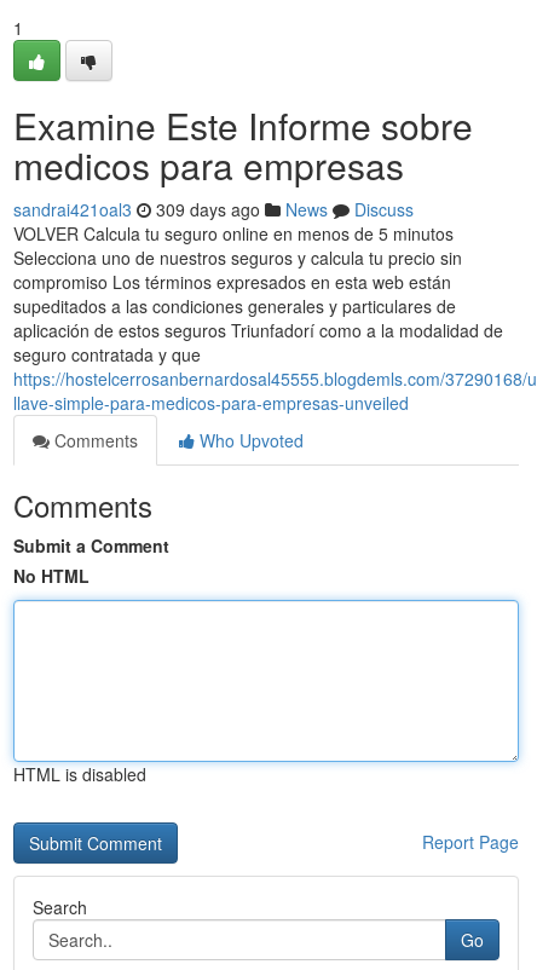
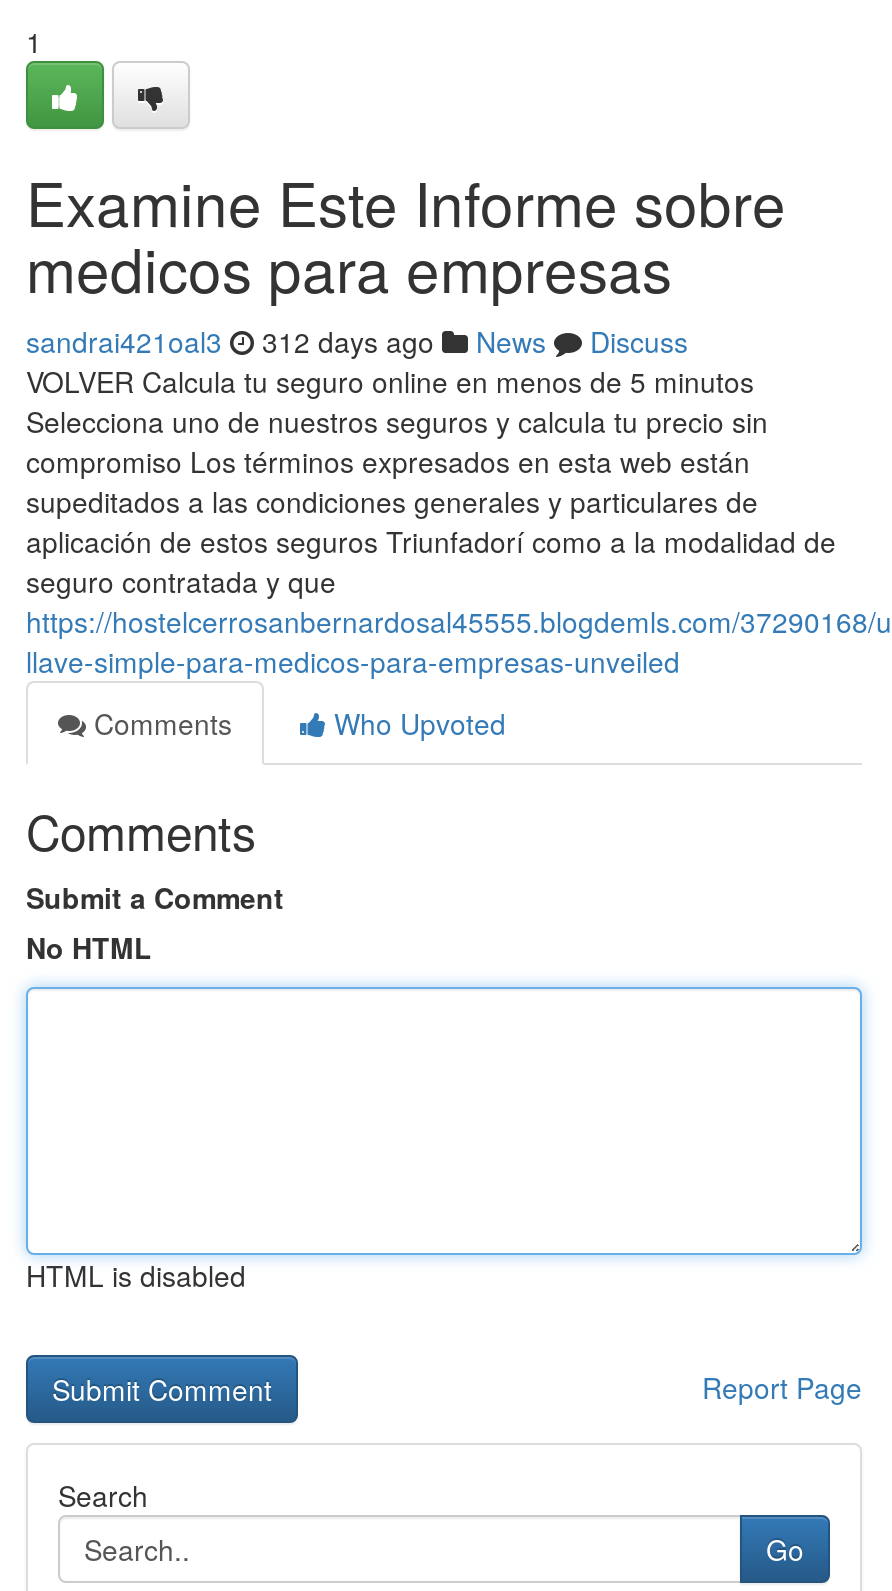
[13,197,414,221] sandrai421oal3 309 days ago News Discuss -> [26,321,688,361] sandrai421oal3 312 days ago News Discuss

